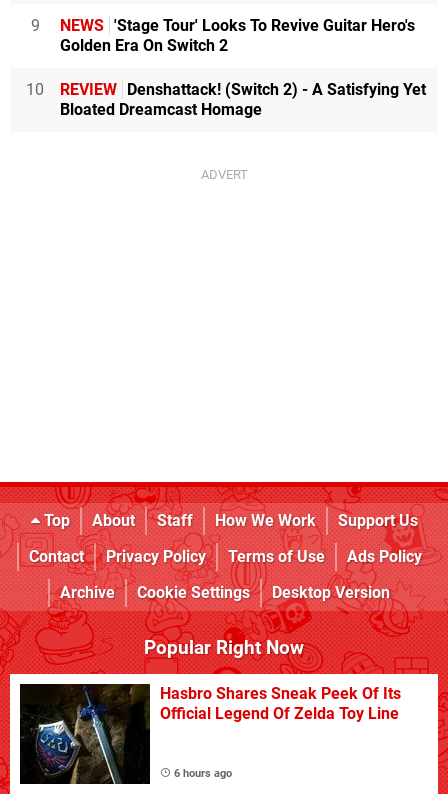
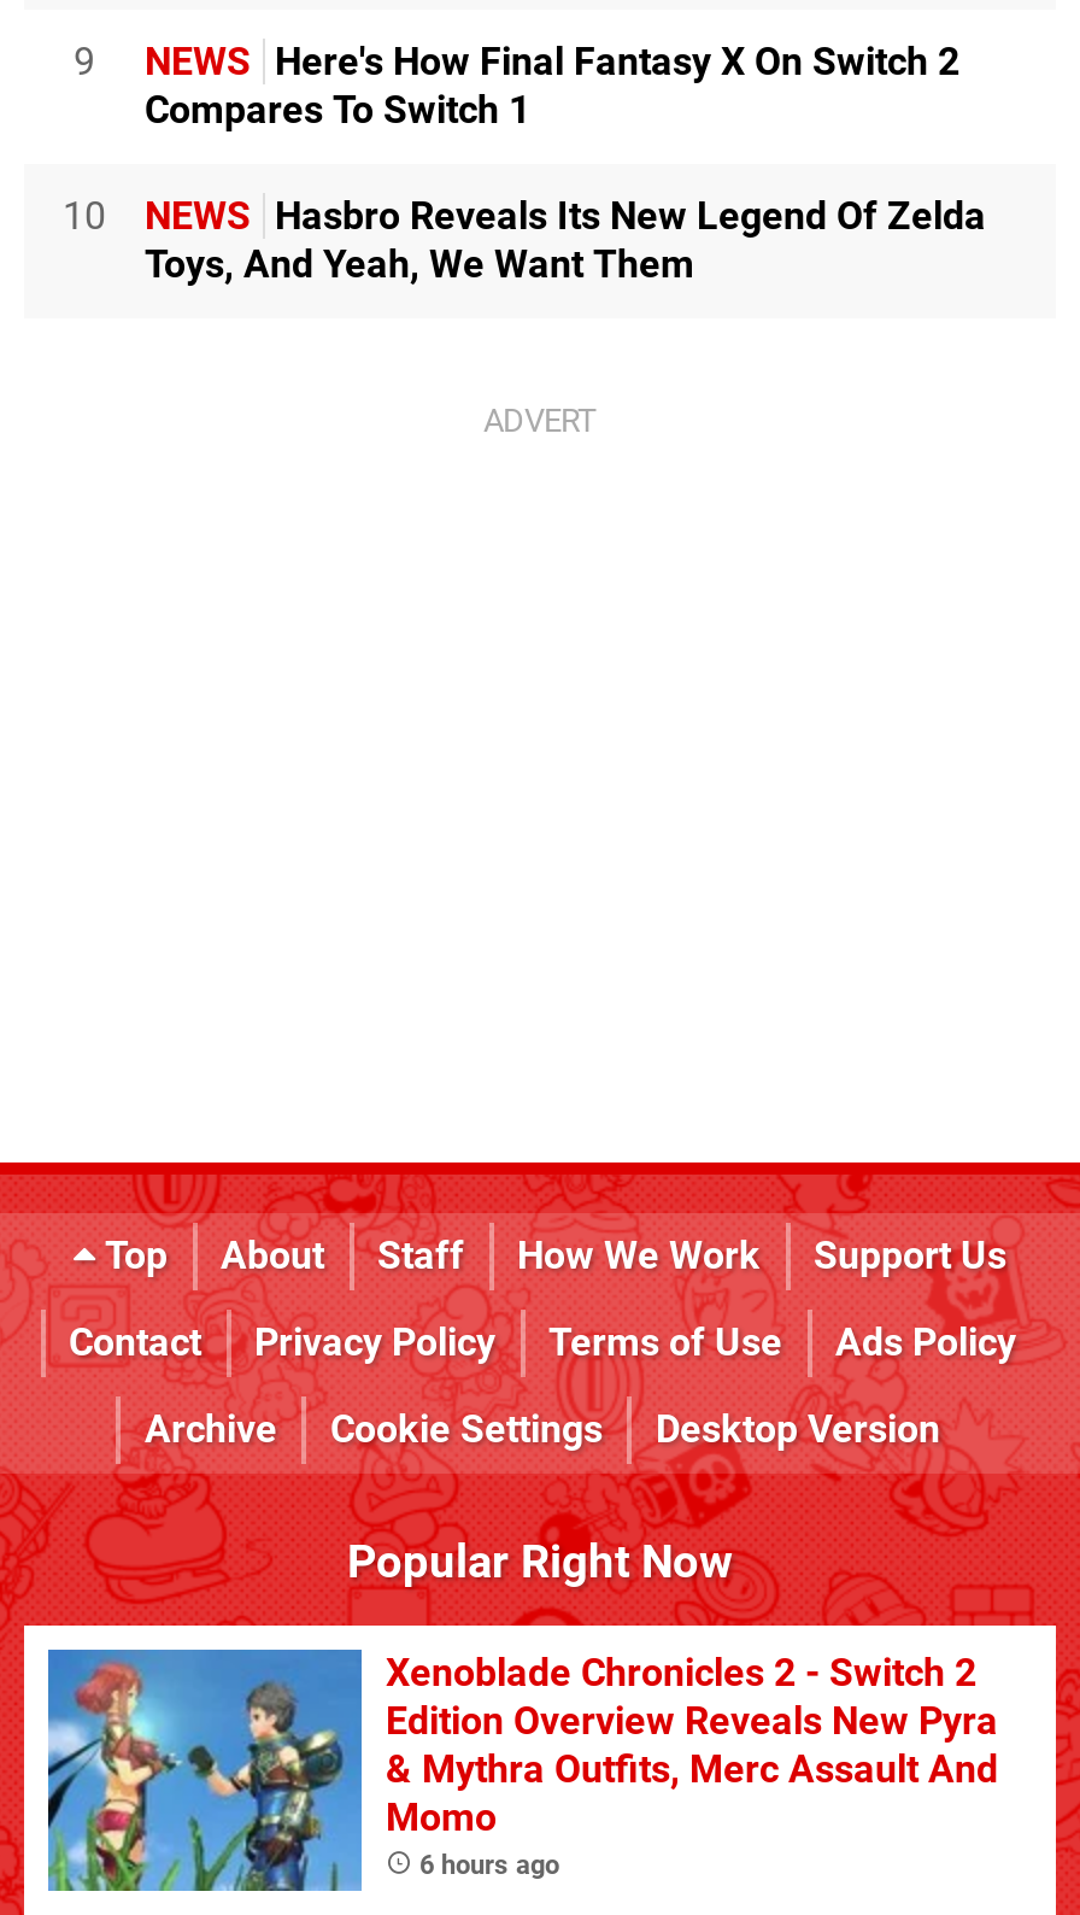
[60,16,415,55] NEWS 'Stage Tour' Looks To Revive Guitar Hero's | Golden Era On Switch 2 -> [145,39,959,133] NEWS Here's How Final Fantasy X On Switch 2 | Compares To Switch 1
[60,80,426,119] REVIEW Denshattack! (Switch 2) - A Satisfying Yet | Bloated Dreamcast Homage -> [145,193,986,287] NEWS Hasbro Reveals Its New Legend Of Zelda | Toys, And Yeah, We Want Them
[19,683,401,785] [image] | Hasbro Shares Sneak Peek Of Its | Official Legend Of Zelda Toy Line -> [46,1647,998,1893] [image] | Xenoblade Chronicles 2 - Switch 2 | Edition Overview Reveals New Pyra | & Mythra Outfits, Merc Assault And | Momo

